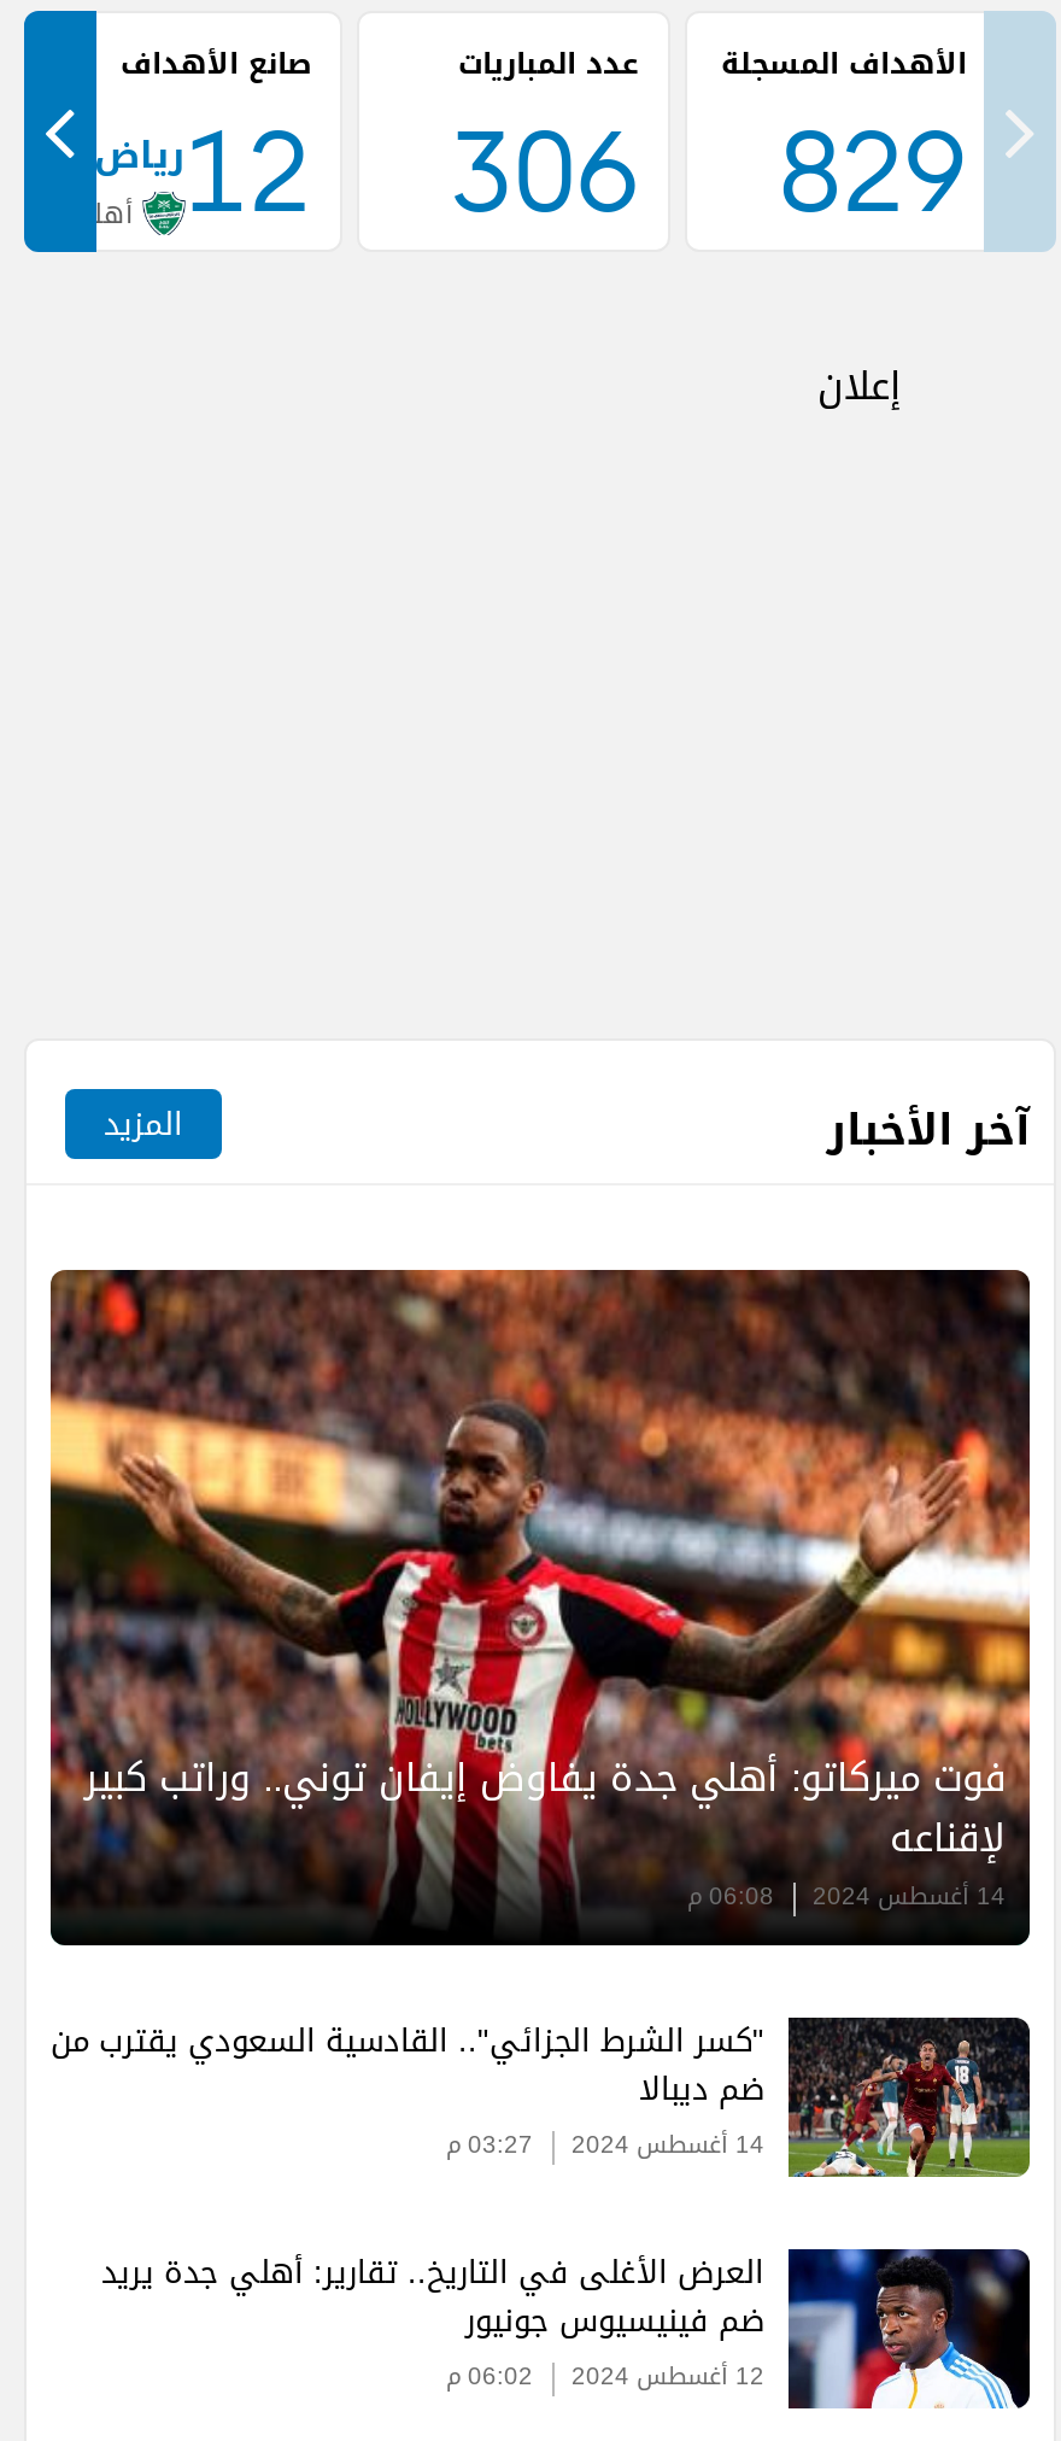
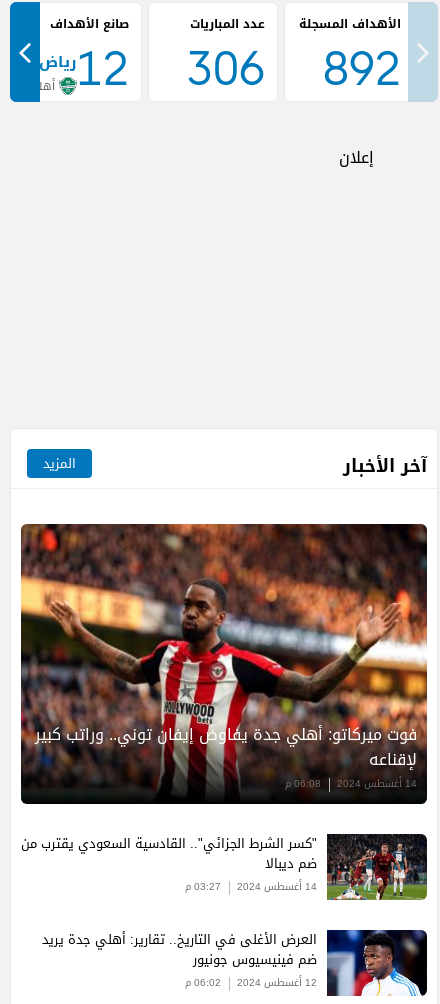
[779,106,967,238] 829 -> [323,41,401,96] 892

